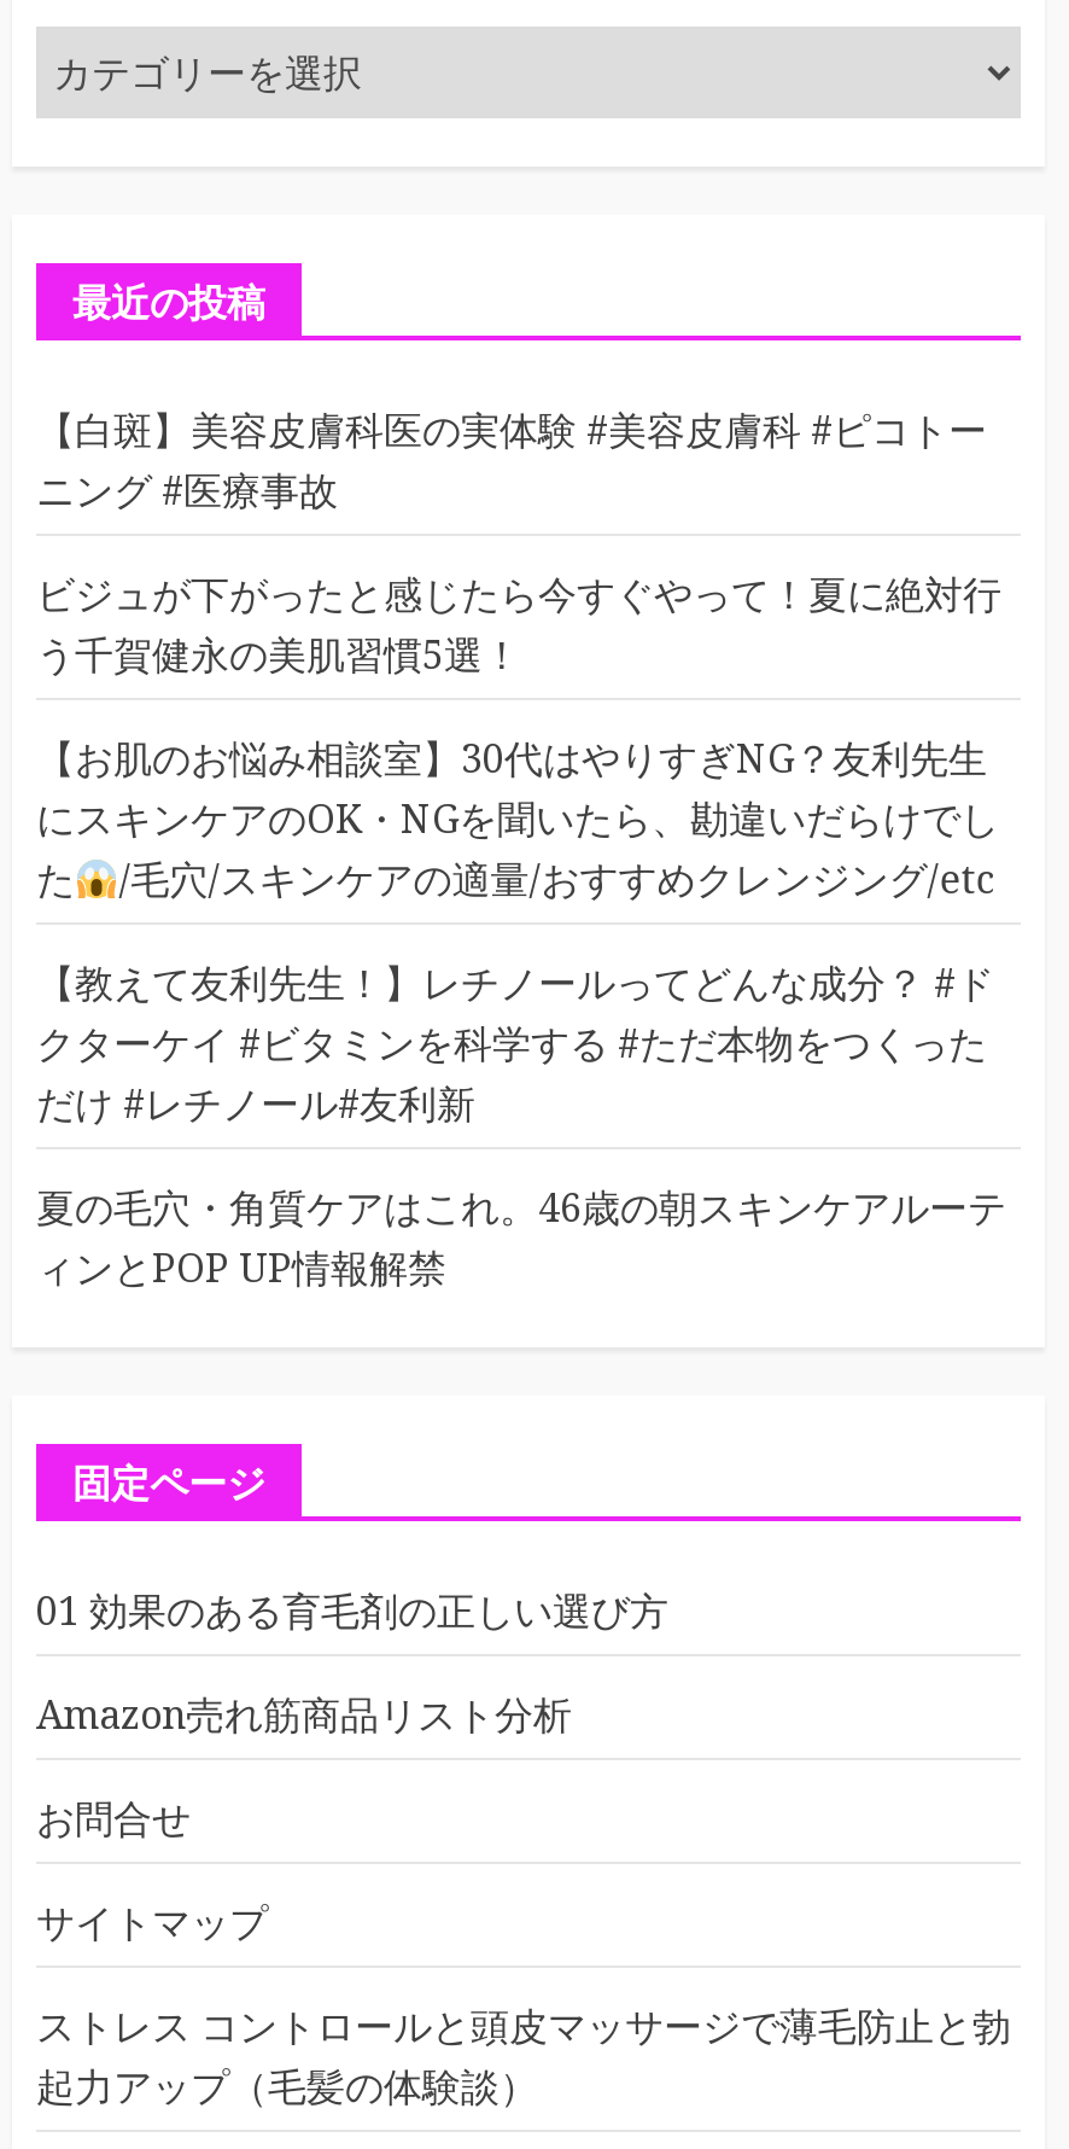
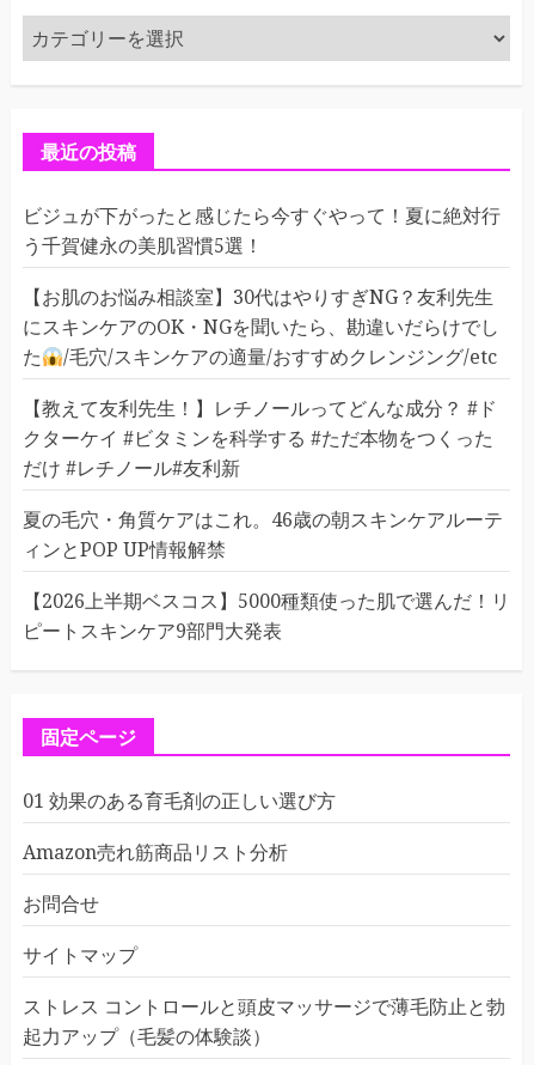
[36,403,987,517] 【白斑】美容皮膚科医の実体験 #美容皮膚科 #ピコトー | ニング #医療事故 -> none
moved [36,567,1006,1294] -> [23,202,503,562]: ビジュが下がったと感じたら今すぐやって！夏に絶対行 | う千賀健永の美肌習慣5選！ | 【お肌のお悩み相談室】30代はやりすぎNG？友利先生 | ... | 夏の毛穴・角質ケアはこれ。46歳の朝スキンケアルーテ | ィンとPOP UP情報解禁
none -> [23,588,510,644] 【2026上半期ベスコス】5000種類使った肌で選んだ！リ | ピートスキンケア9部門大発表

